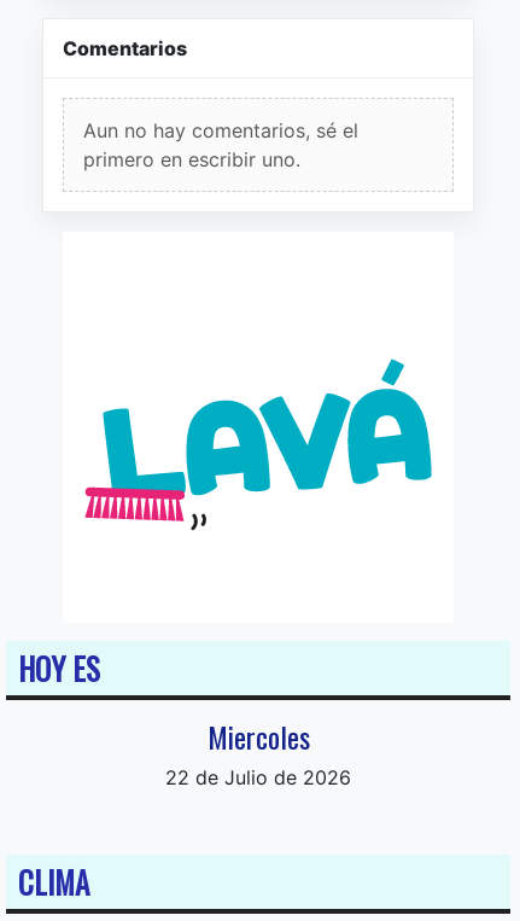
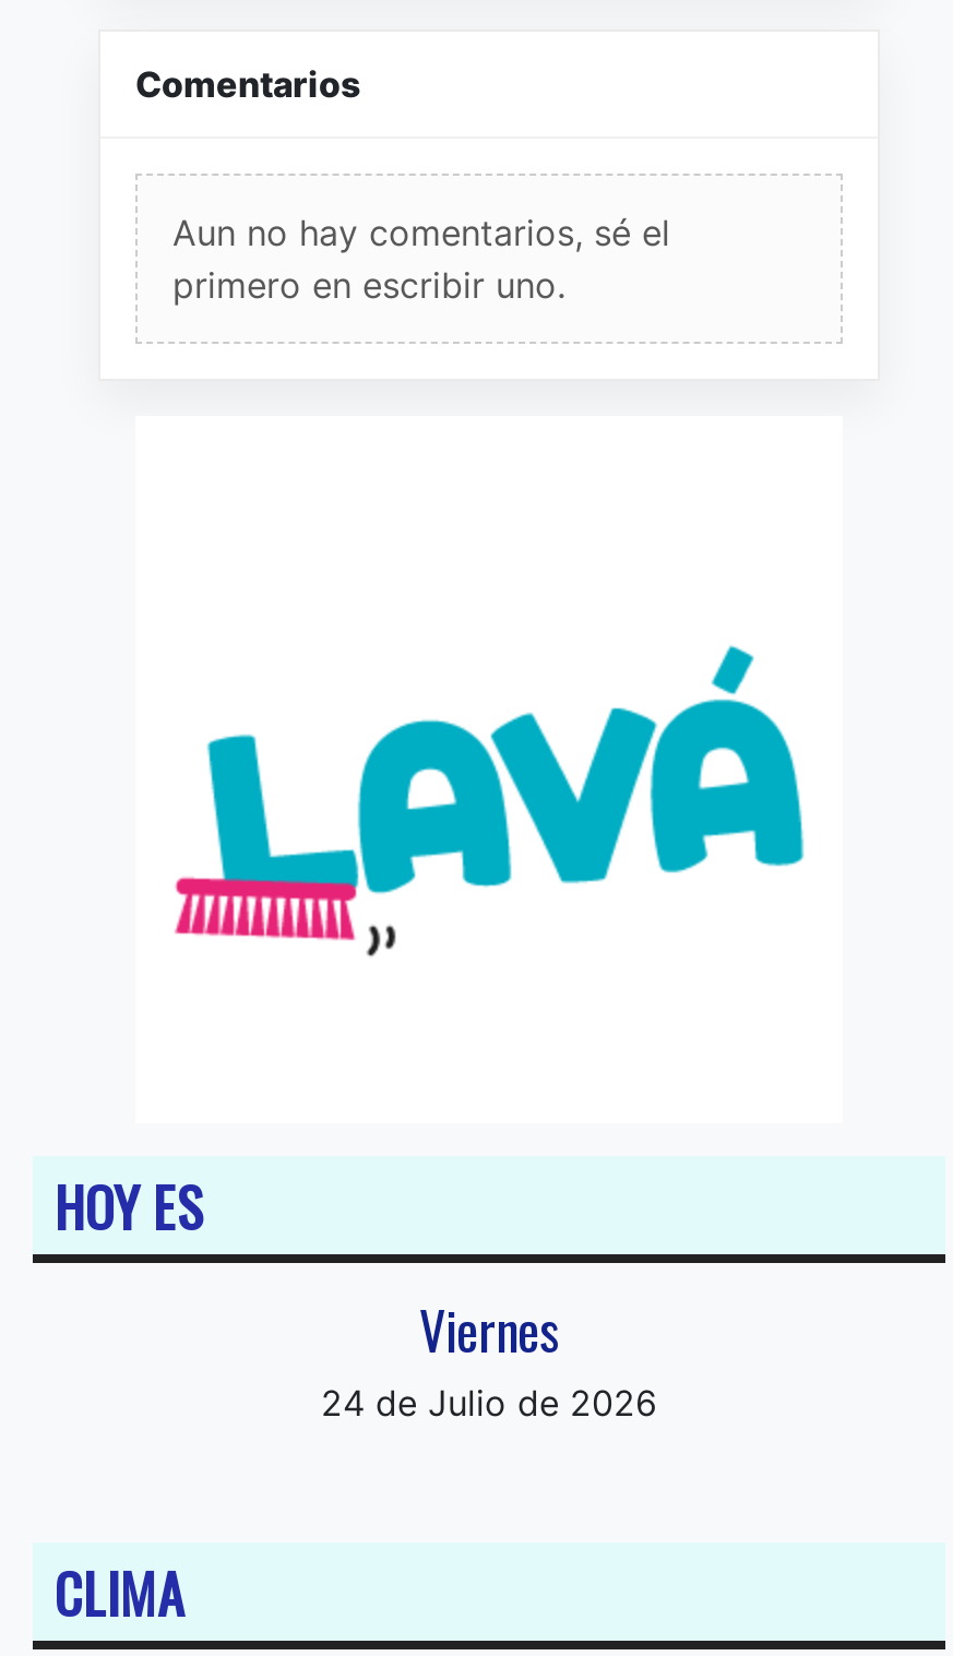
[165,714,351,789] Miercoles | 22 de Julio de 2026 -> [321,1289,657,1424] Viernes | 24 de Julio de 2026

